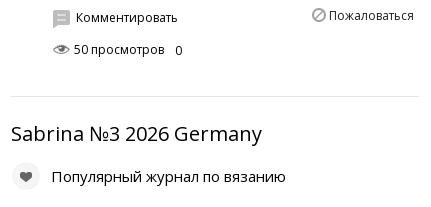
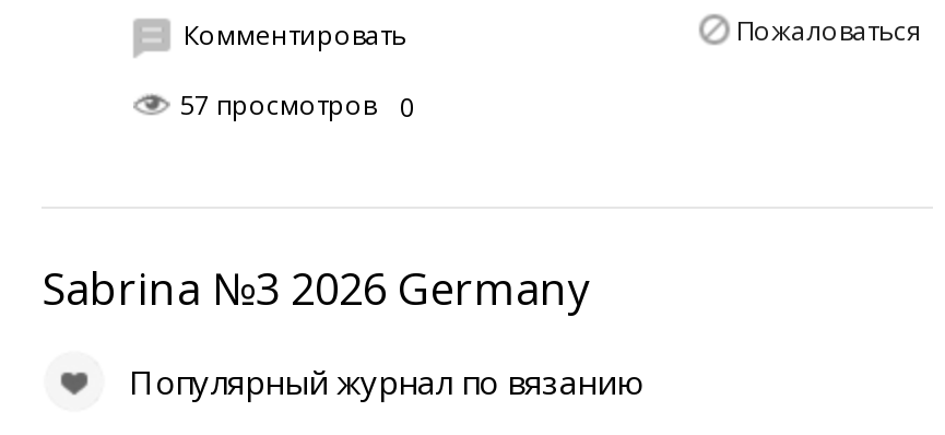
[71,41,182,58] 50 просмотров 0 -> [173,86,415,125] 57 просмотров 0

